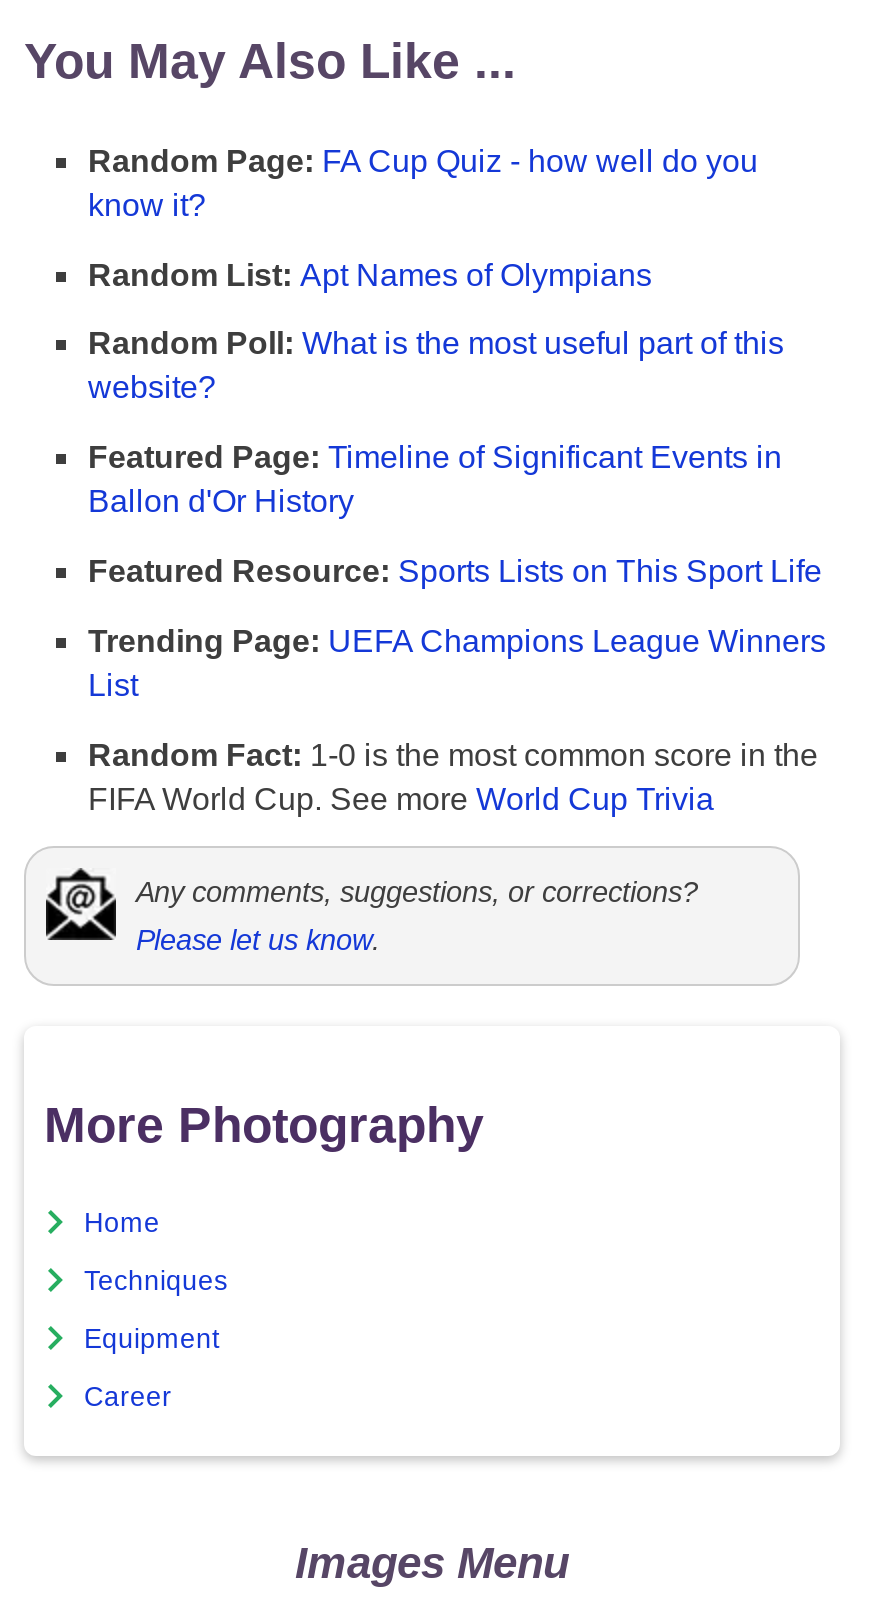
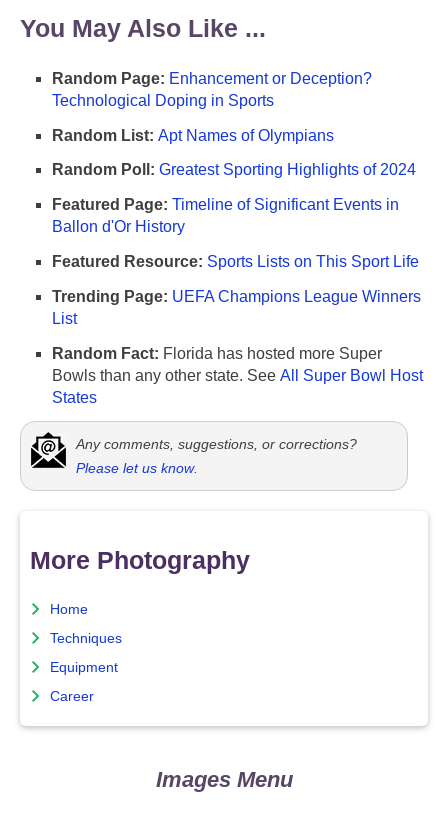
[88,144,758,222] Random Page: FA Cup Quiz - how well do you | know it? -> [52,70,372,109] Random Page: Enhancement or Deception? | Technological Doping in Sports
[88,327,784,405] Random Poll: What is the most useful part of this | website? -> [52,161,416,178] Random Poll: Greatest Sporting Highlights of 2024
moved [88,441,826,702] -> [52,196,421,327]: Featured Page: Timeline of Significant Events in | Ballon d'Or History | Featured Resource: Sports Lists on This Sport Life | Trending Page: UEFA Champions League Winners | List
[88,737,818,815] Random Fact: 1-0 is the most common score in the | FIFA World Cup. See more World Cup Trivia -> [52,345,423,406] Random Fact: Florida has hosted more Super | Bowls than any other state. See All Super Bowl Host | States

